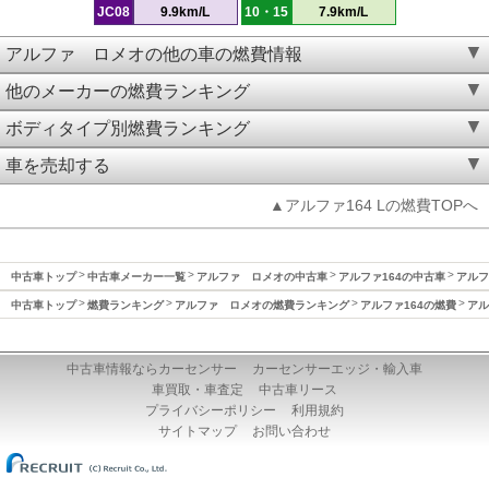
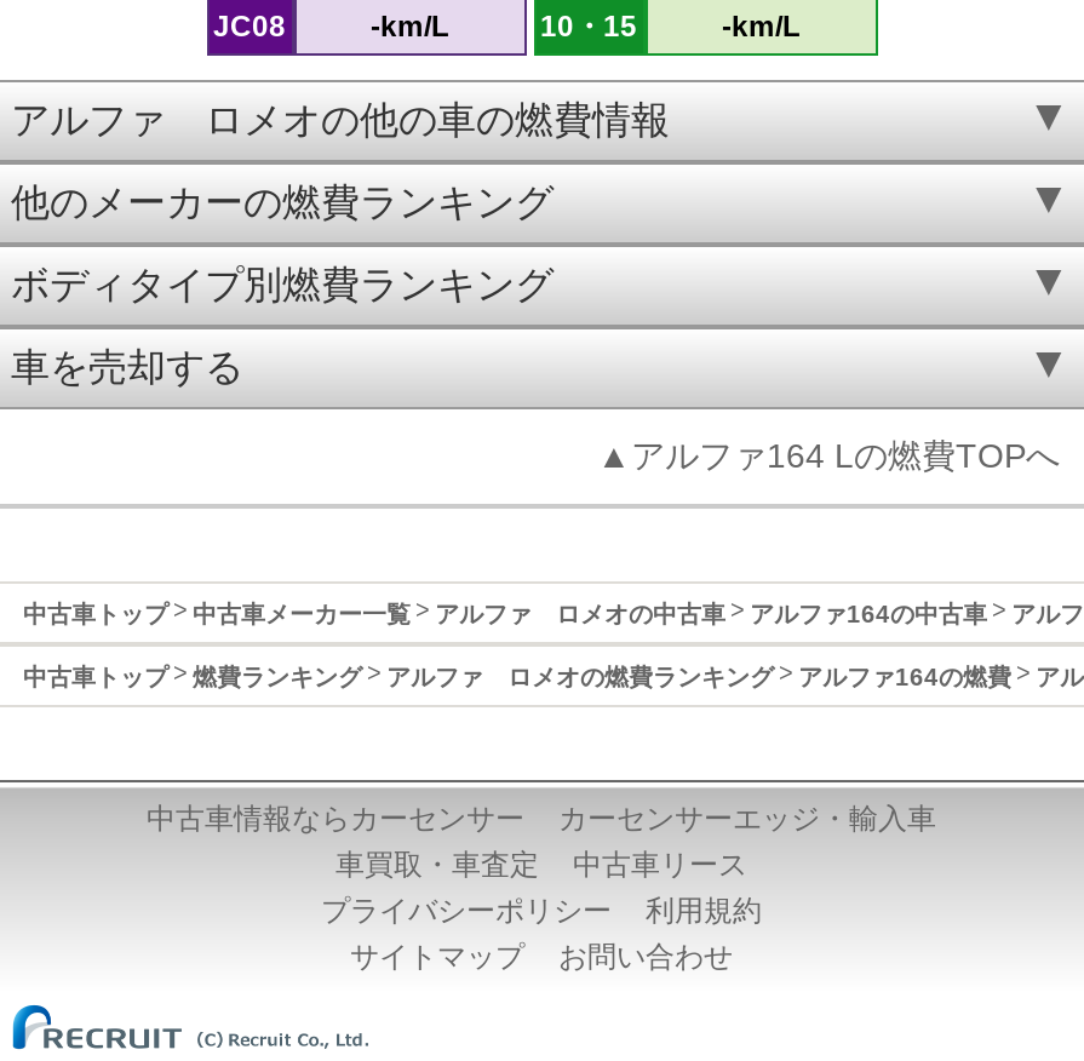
[160,4,210,19] 9.9km/L -> [371,9,448,43] -km/L
[319,4,368,19] 7.9km/L -> [722,9,799,43] -km/L

